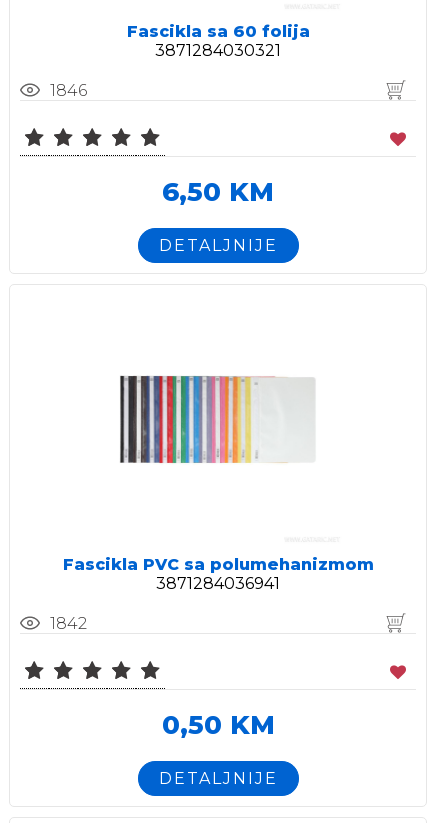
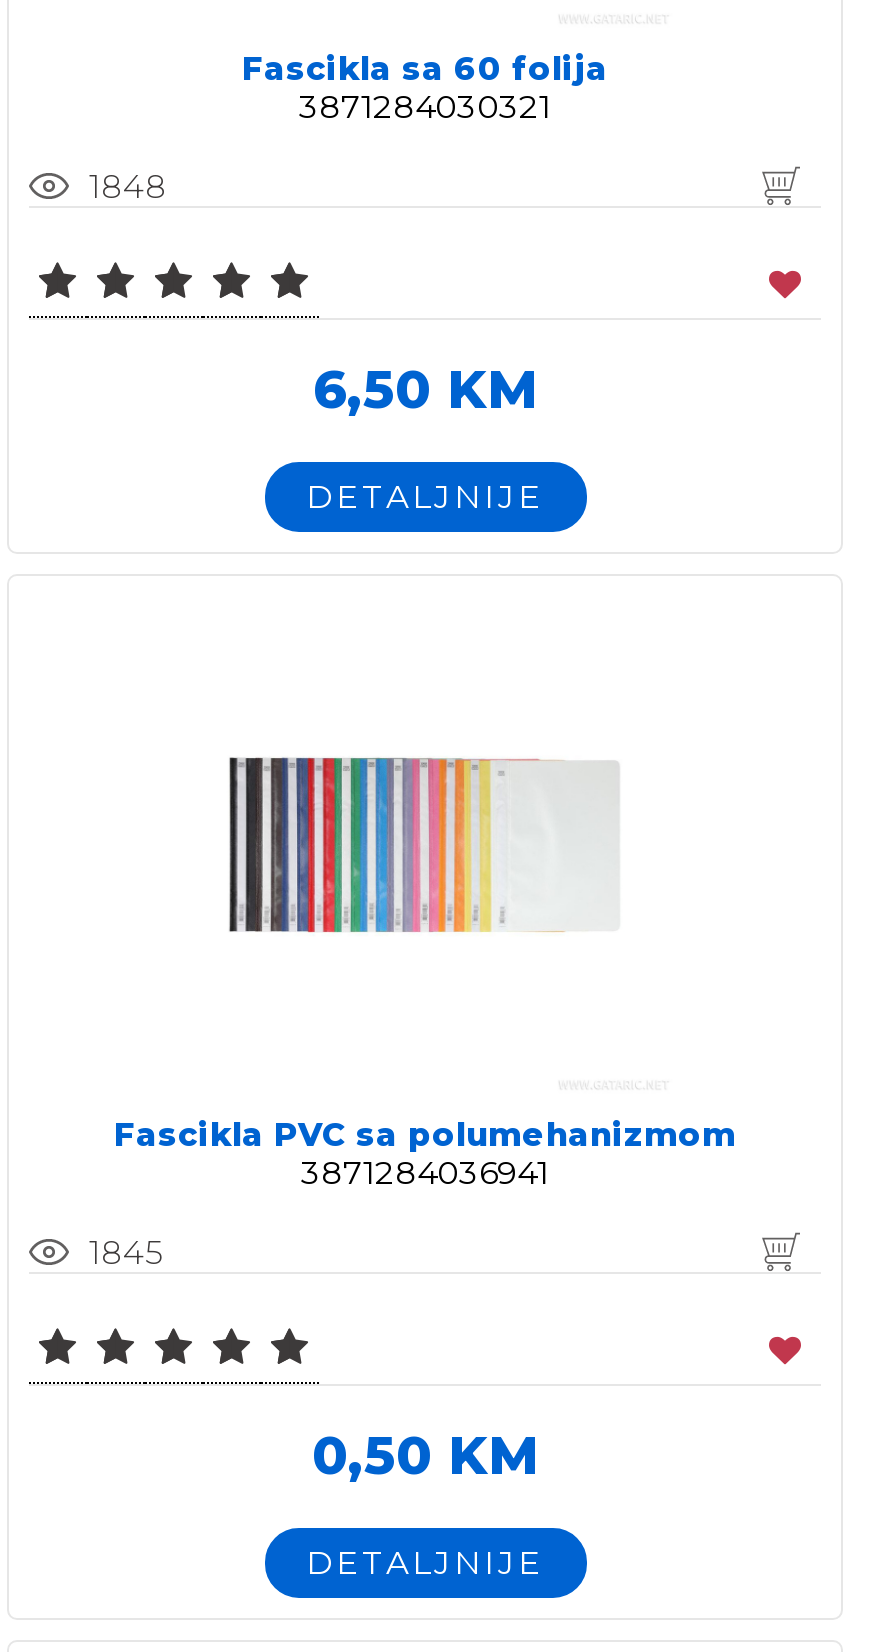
[50,80,87,99] 1846 -> [89,167,167,205] 1848
[50,613,87,632] 1842 -> [89,1233,163,1271] 1845

